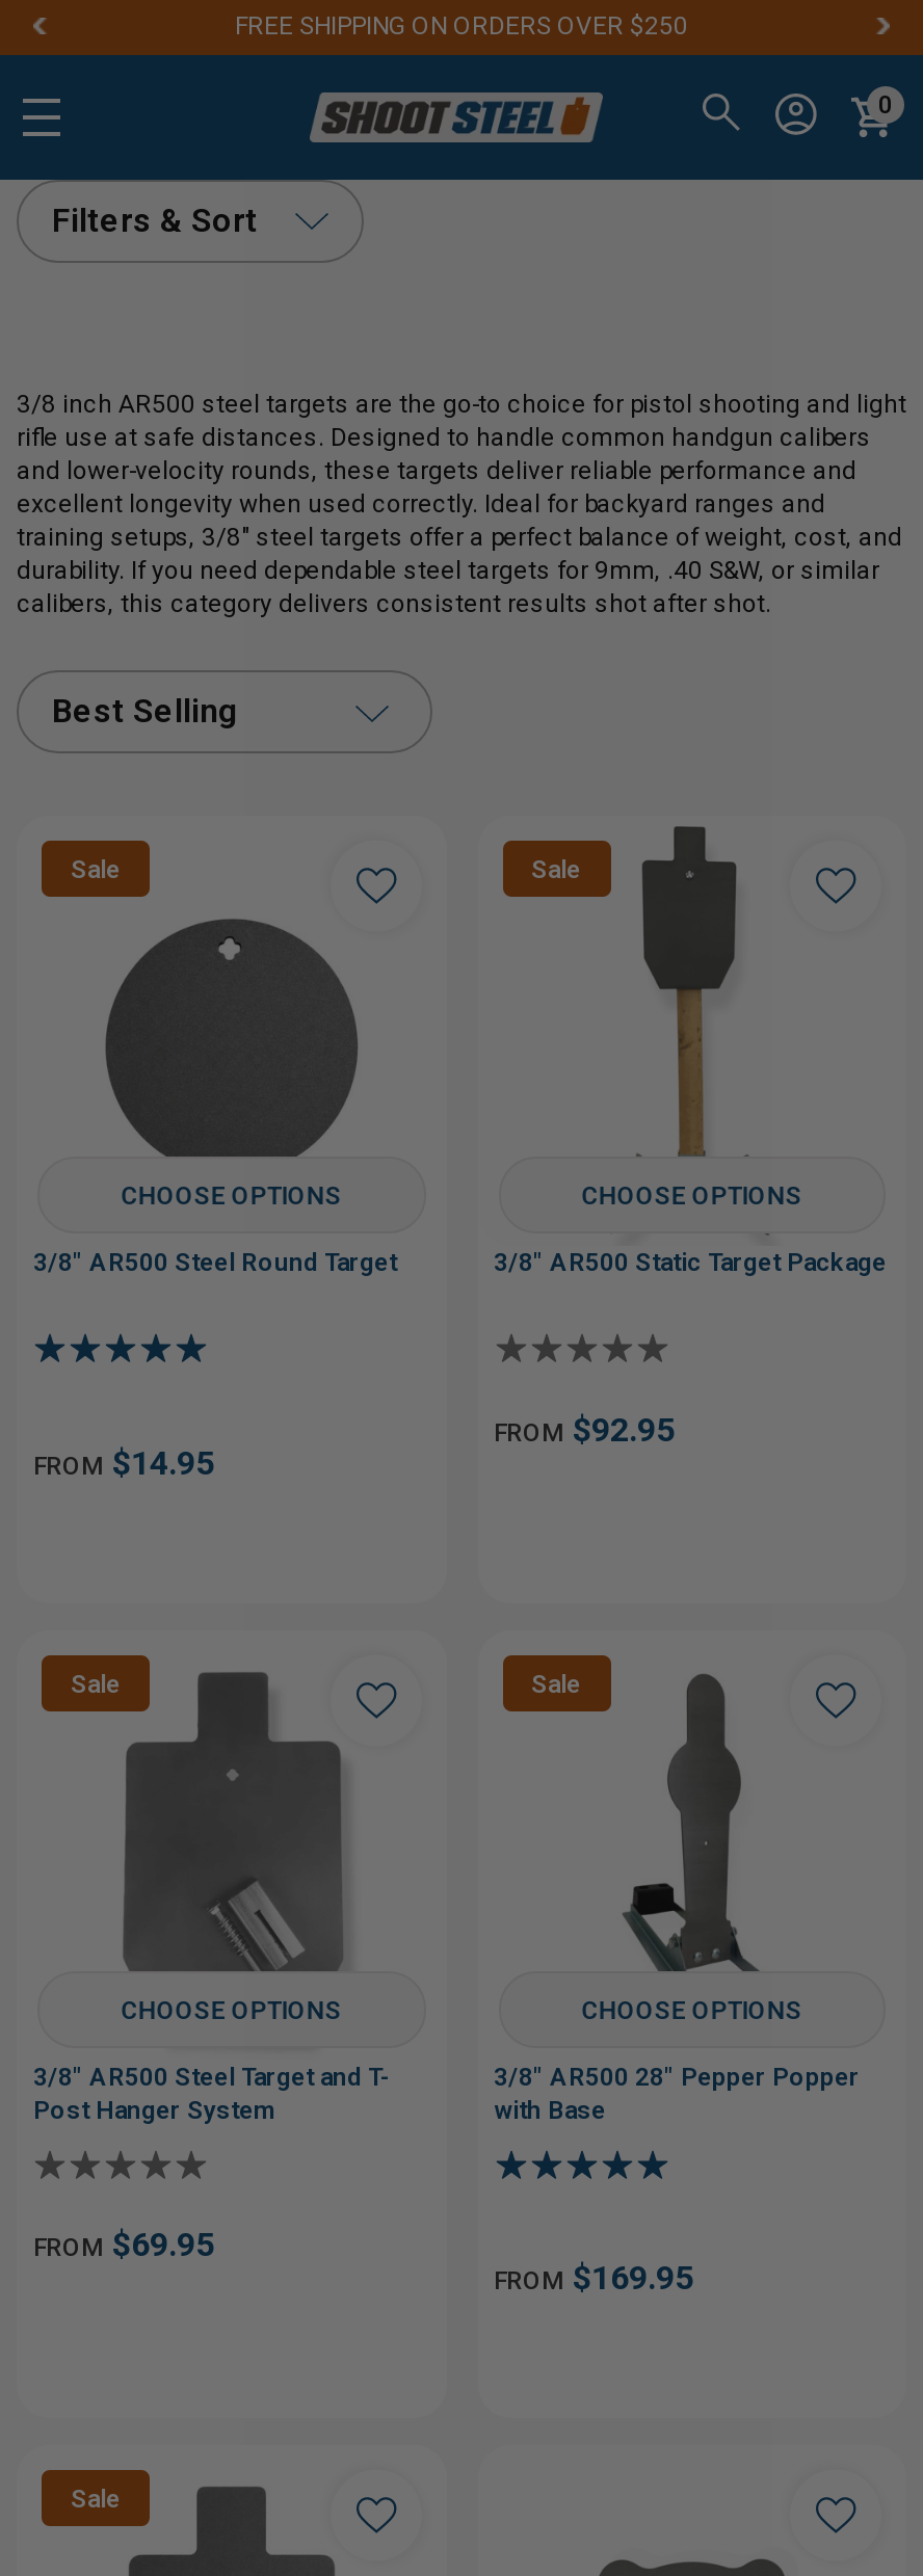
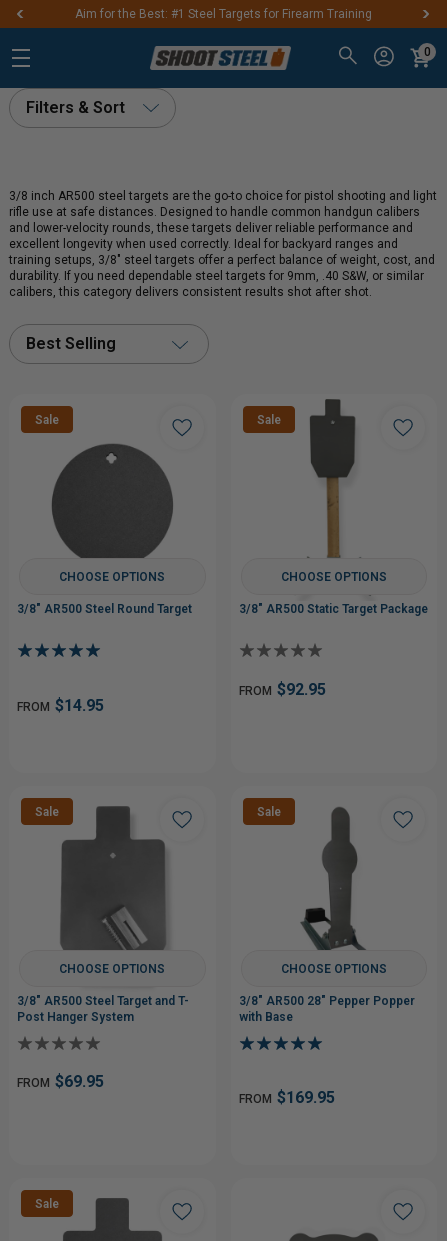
[235,11,688,41] FREE SHIPPING ON ORDERS OVER $250 -> [74,7,371,21] Aim for the Best: #1 Steel Targets for Firearm Training

